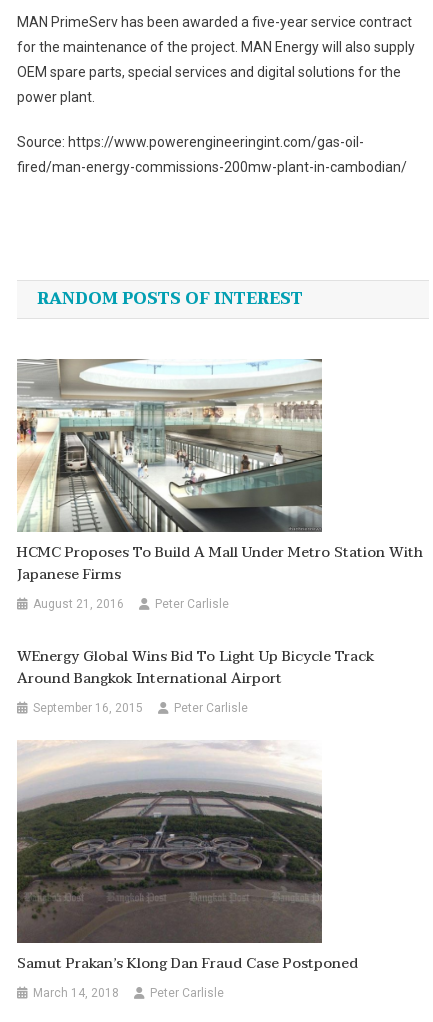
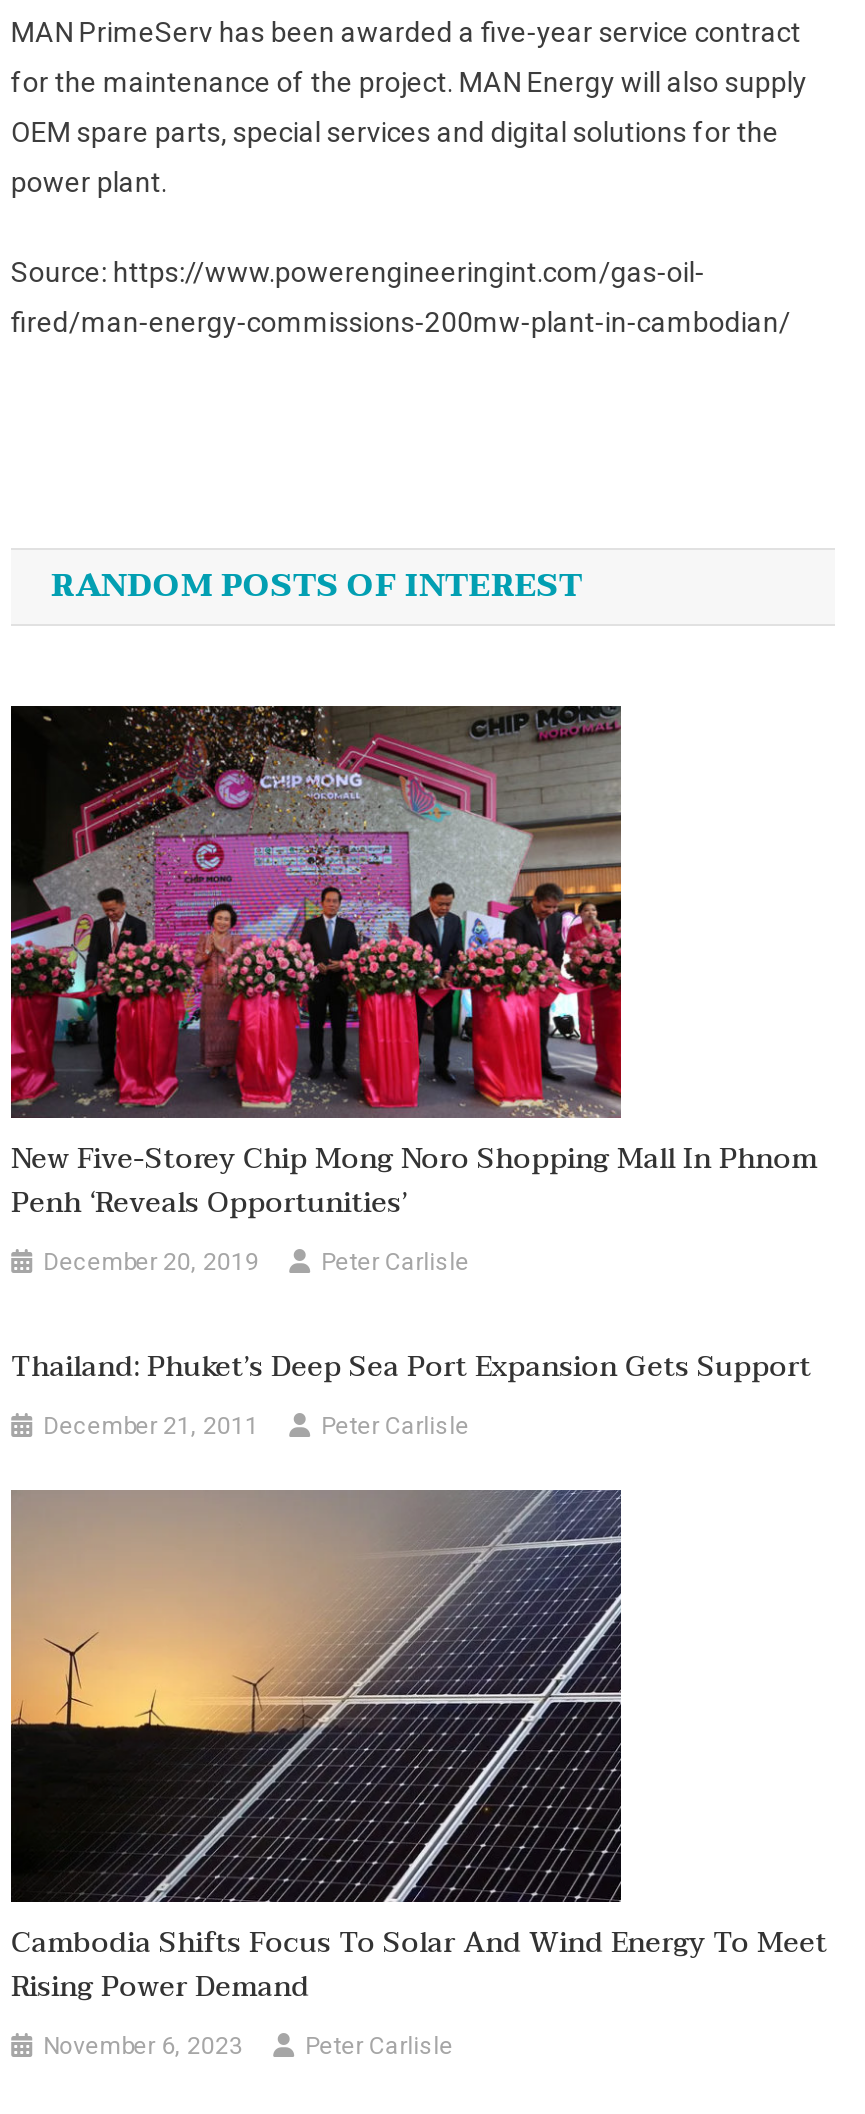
[16,358,323,533] [image] -> [9,704,623,1056] [image]
[17,541,423,586] HCMC Proposes To Build A Mall Under Metro Station With | Japanese Firms -> [11,1136,817,1226] New Five-Storey Chip Mong Noro Shopping Mall In Phnom | Penh ‘reveals Opportunities’
[33,597,124,611] August 21, 2016 -> [43,1248,259,1276] December 20, 2019
[17,645,374,690] WEnergy Global Wins Bid To Light Up Bicycle Track | Around Bangkok International Airport -> [11,1344,811,1390] Thailand: Phuket’s Deep Sea Port Expansion Gets Support
[33,701,143,715] September 16, 2015 -> [43,1412,259,1440] December 21, 2011
[16,740,358,975] [image] | Samut Prakan’s Klong Dan Fraud Case Postponed -> [9,1488,827,2010] [image] | Cambodia Shifts Focus To Solar And Wind Energy To Meet | Rising Power Demand
[33,986,119,1000] March 14, 2018 -> [43,2032,243,2060] November 6, 2023

